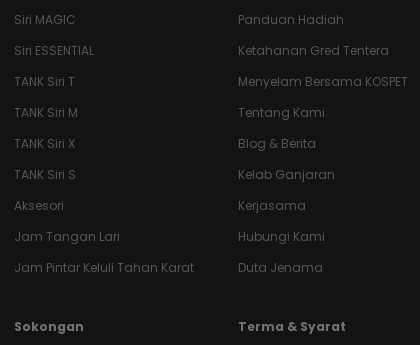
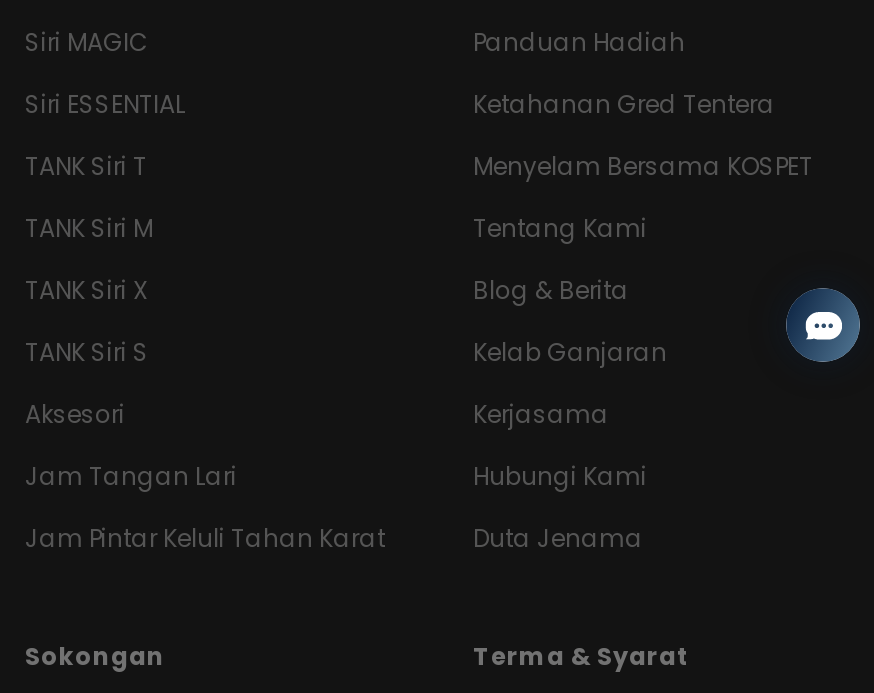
none -> [783,285,863,365] [image]

